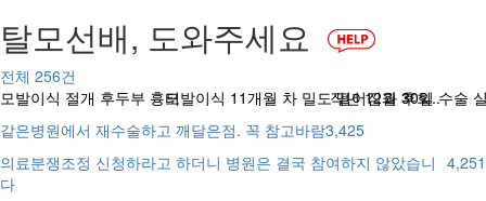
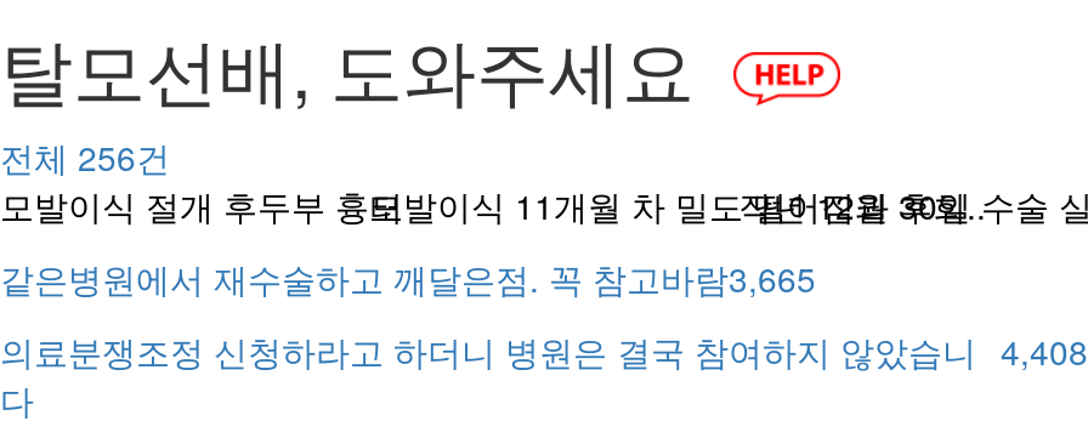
[0,119,364,140] 같은병원에서 재수술하고 깨달은점. 꼭 참고바람3,425 -> [0,254,816,302] 같은병원에서 재수술하고 깨달은점. 꼭 참고바람3,665
[0,151,486,173] 의료분쟁조정 신청하라고 하더니 병원은 결국 참여하지 않았습니 4,251 -> [0,326,1088,375] 의료분쟁조정 신청하라고 하더니 병원은 결국 참여하지 않았습니 4,408

